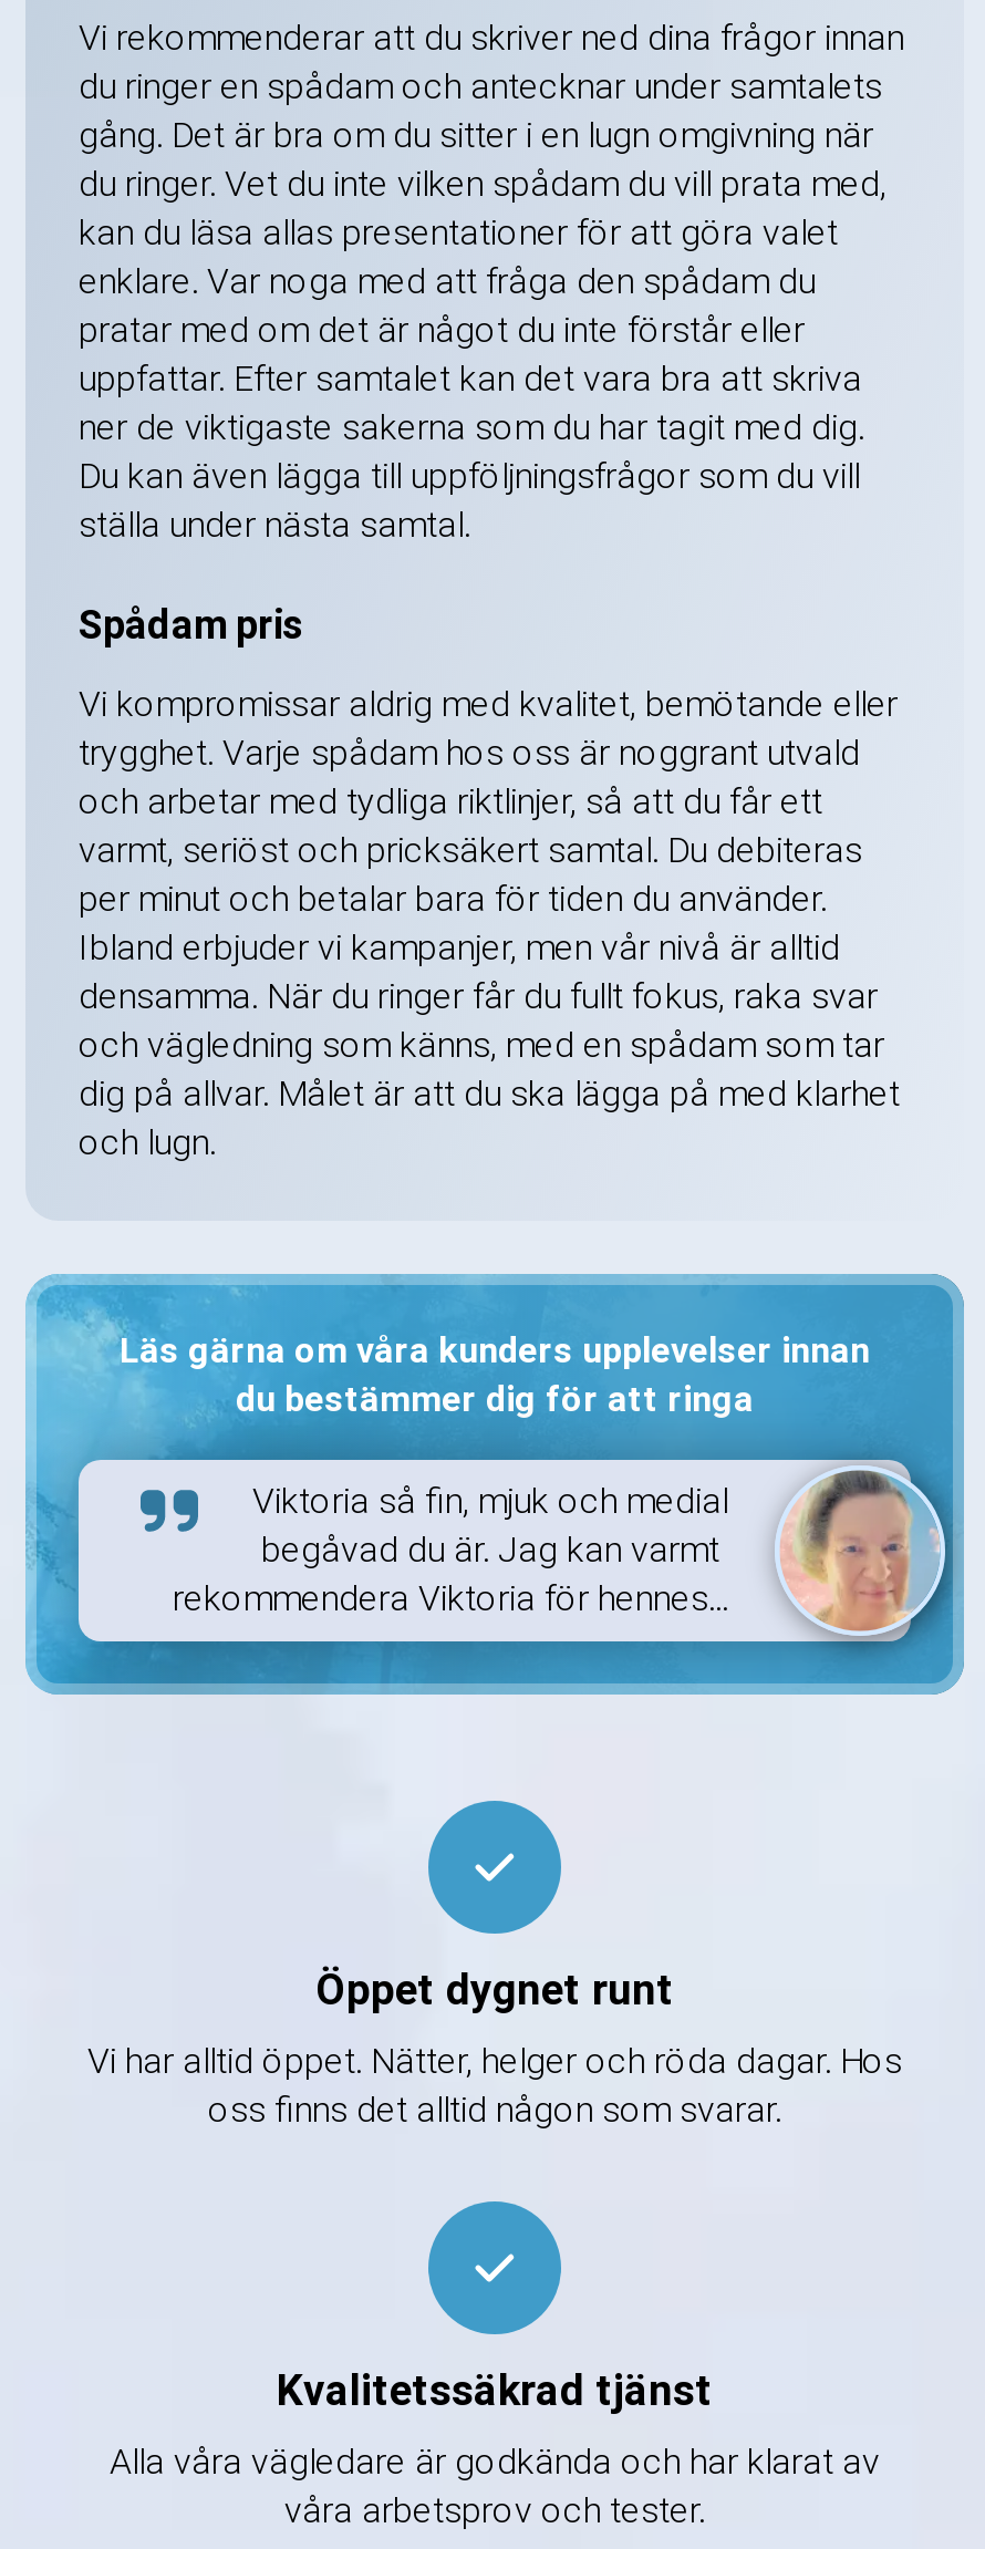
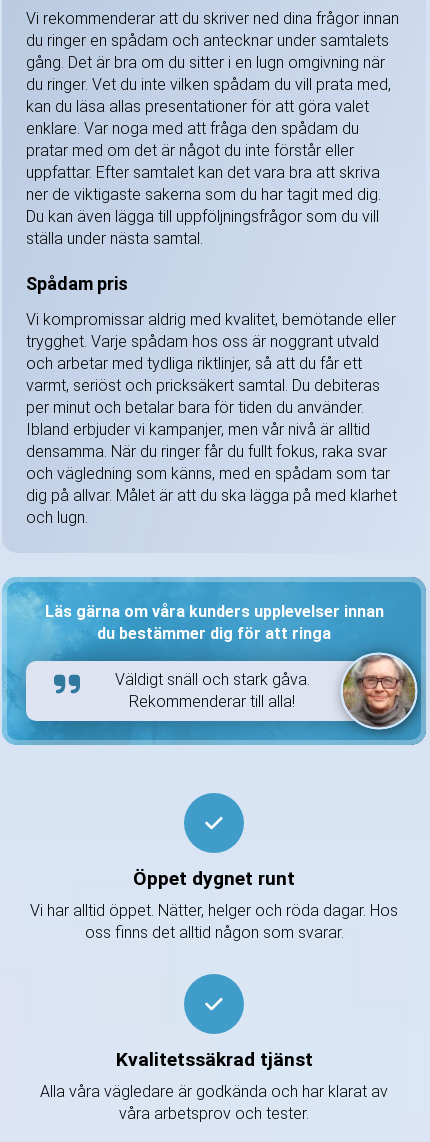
[173,1453,944,1672] [image] | Viktoria så fin, mjuk och medial | begåvad du är. Jag kan varmt | rekommendera Viktoria för hennes... -> [114,652,417,735] [image] | Väldigt snäll och stark gåva. | Rekommenderar till alla!

